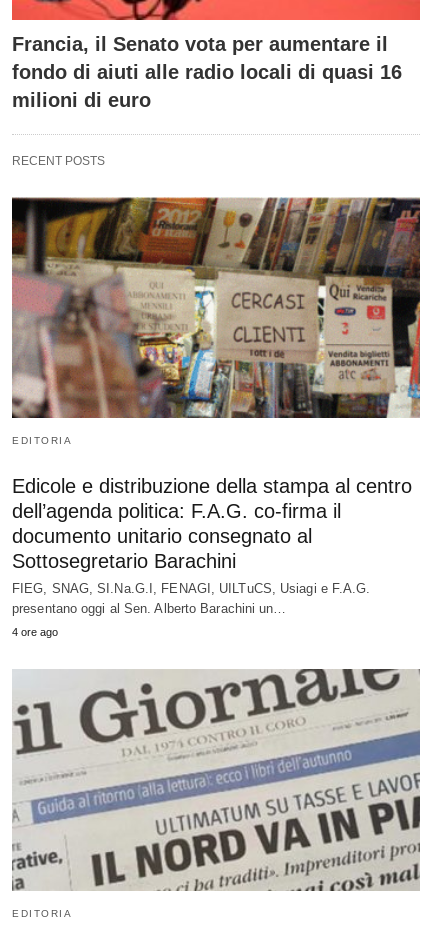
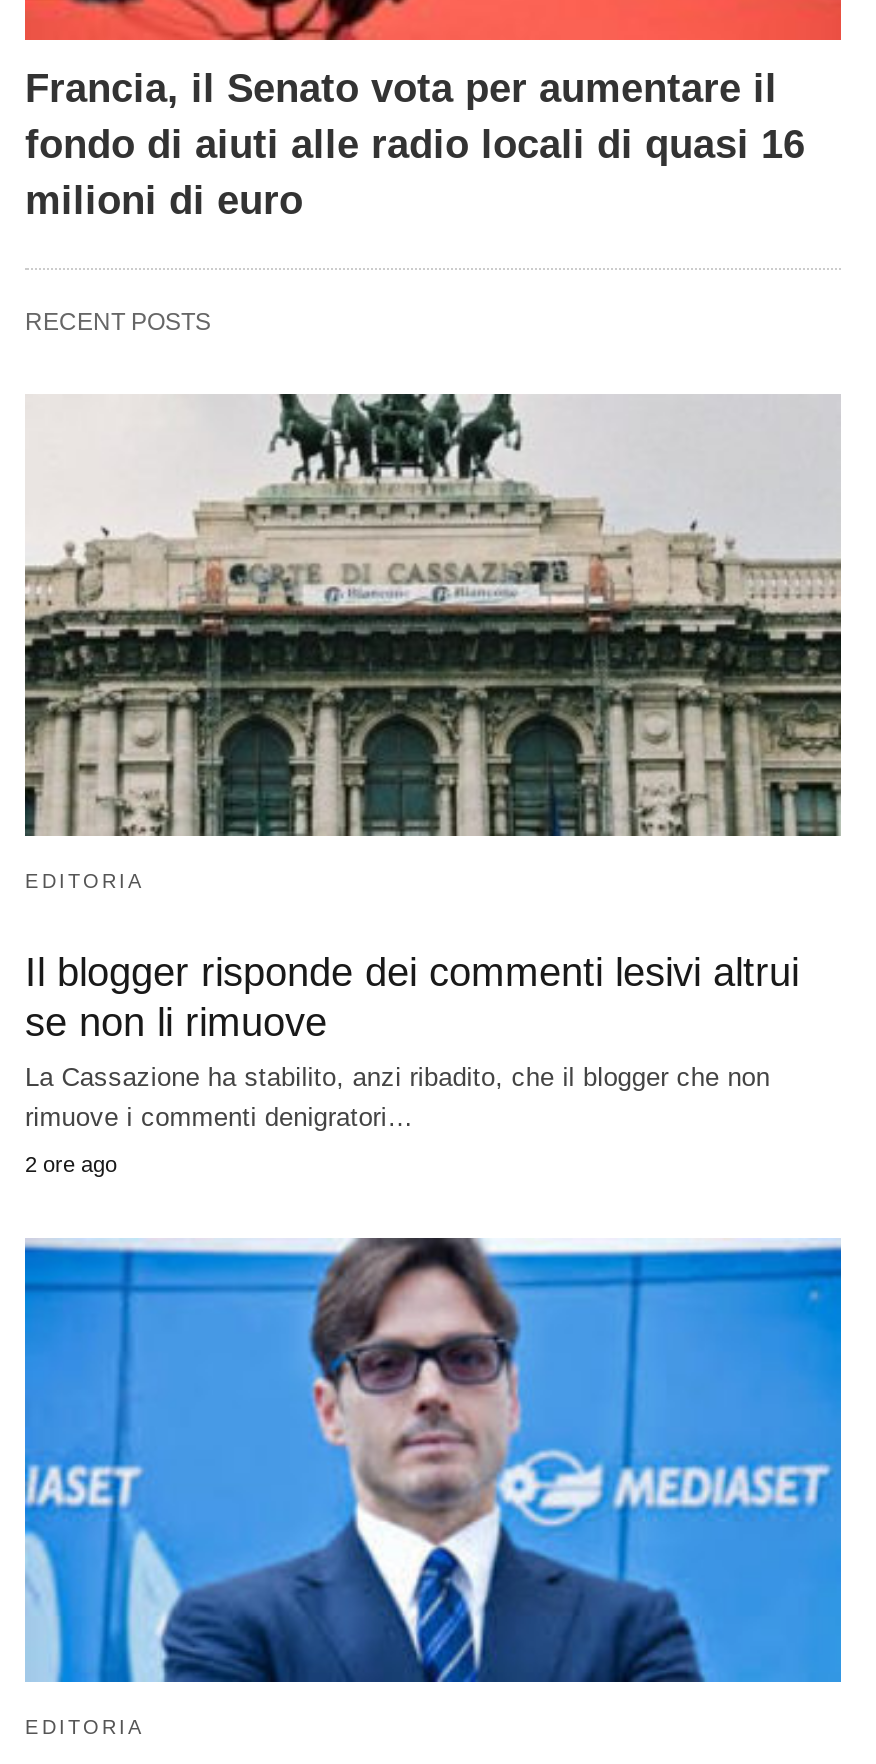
[11,197,421,419] [image] -> [23,392,843,838] [image]
[12,475,412,616] Edicole e distribuzione della stampa al centro | dell’agenda politica: F.A.G. co-firma il | documento unitario consegnato al | Sottosegretario Barachini | FIEG, SNAG, SI.Na.G.I, FENAGI, UILTuCS, Usiagi e F.A.G. | presentano oggi al Sen. Alberto Barachini un… -> [25,950,799,1132] Il blogger risponde dei commenti lesivi altrui | se non li rimuove | La Cassazione ha stabilito, anzi ribadito, che il blogger che non | rimuove i commenti denigratori…
[12,626,58,638] 4 ore ago -> [25,1152,117,1176] 2 ore ago
[11,668,421,892] [image] -> [23,1238,843,1684] [image]

